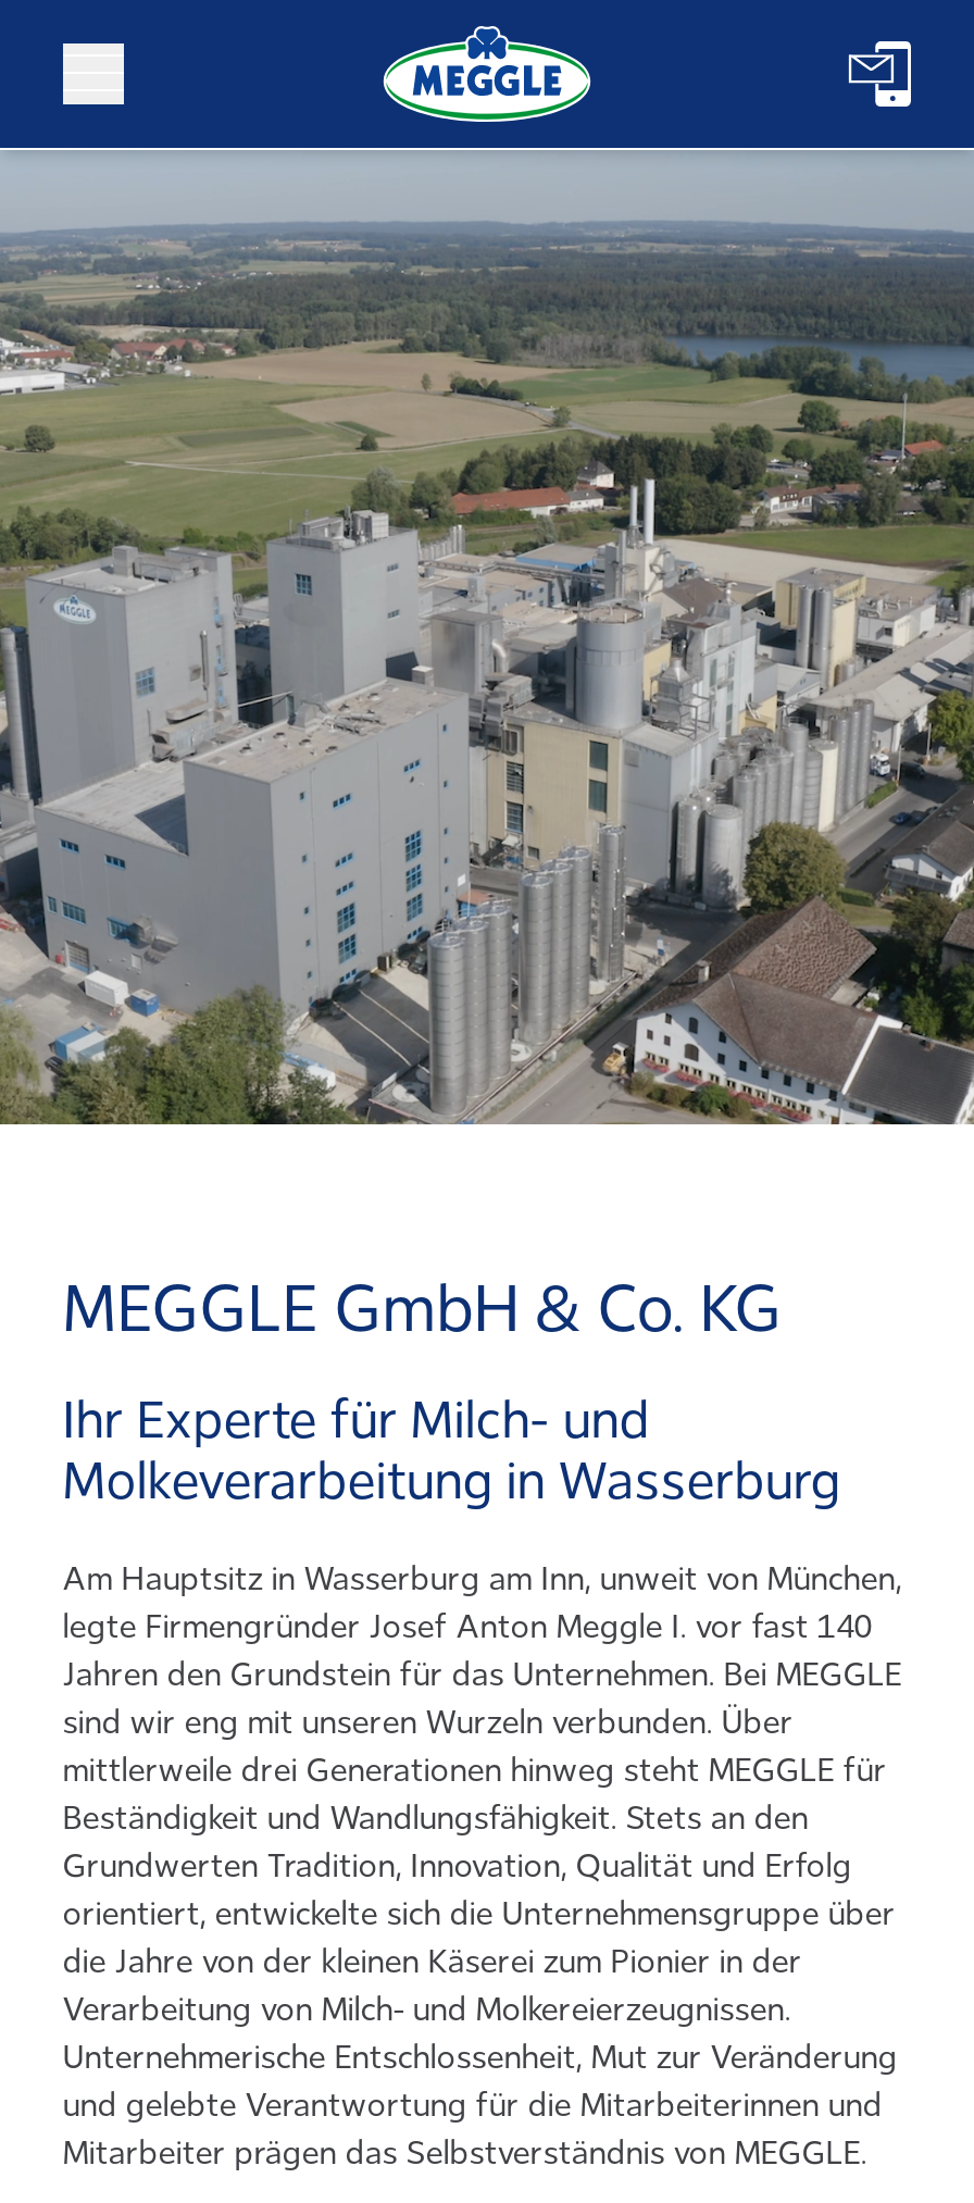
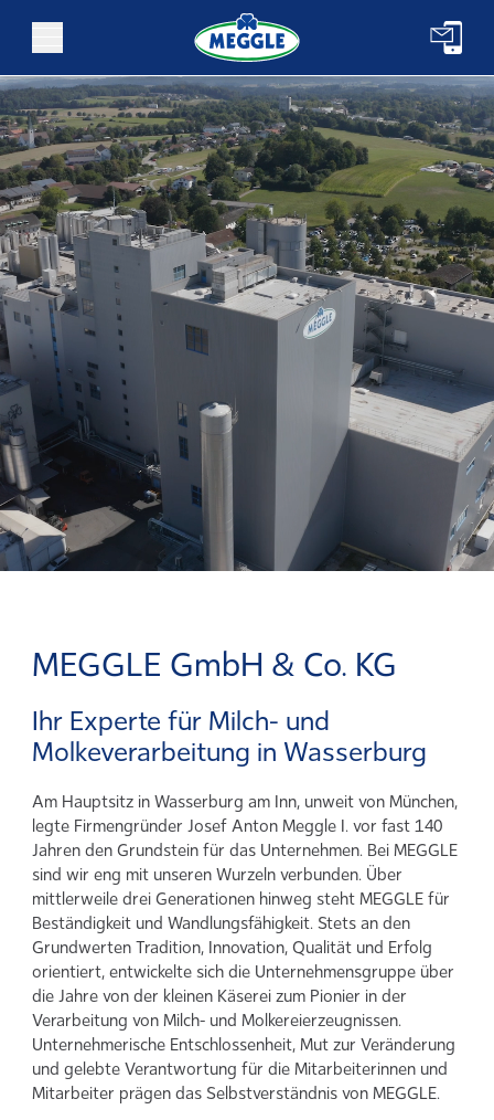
[7,150,967,1127] [image] -> [3,77,491,572] [image]

